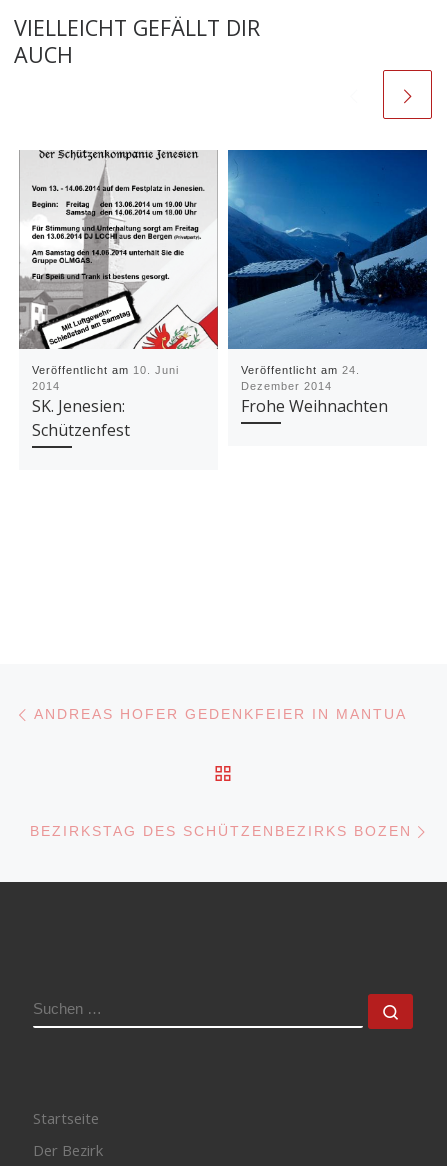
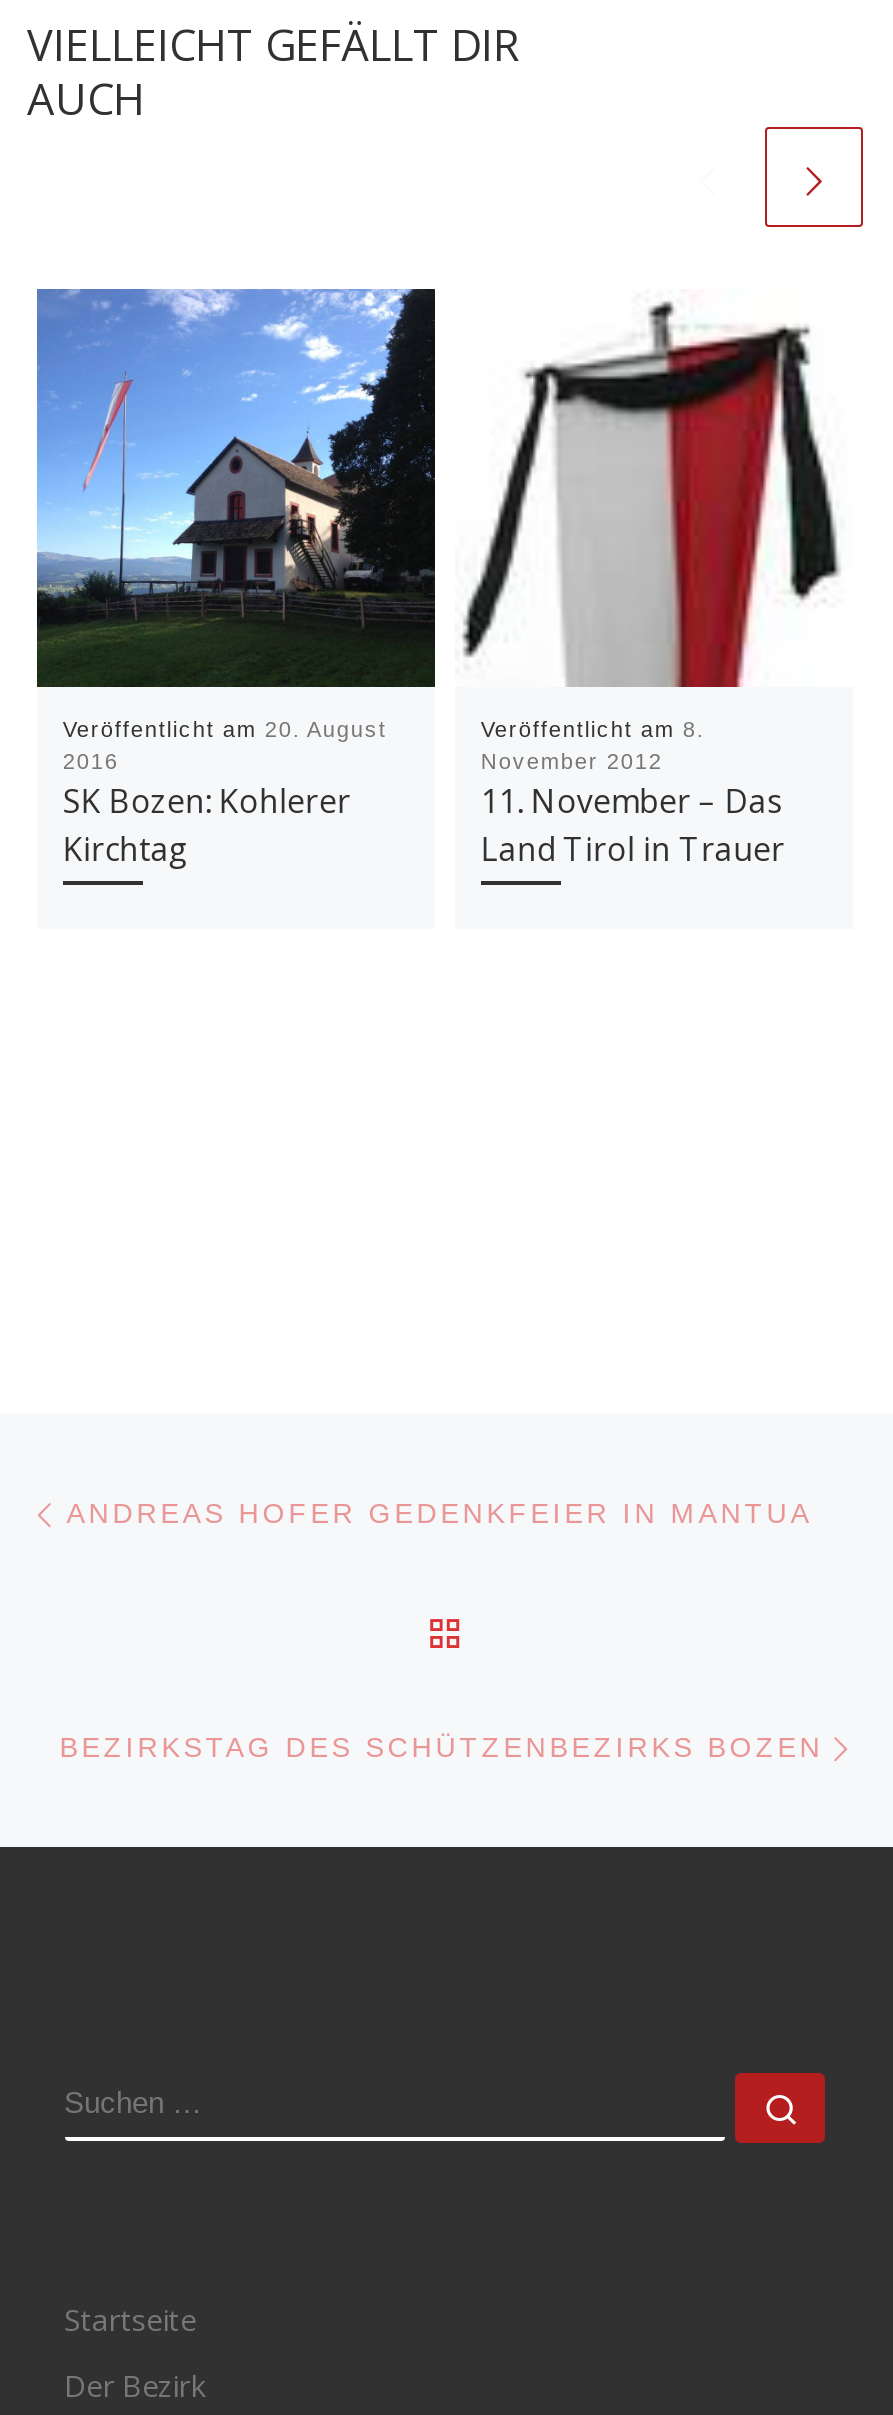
[19,149,219,441] [image] | Veröffentlicht am 10. Juni | 2014 | SK. Jenesien: | Schützenfest -> [37,287,437,871] [image] | Veröffentlicht am 20. August | 2016 | SK Bozen: Kohlerer | Kirchtag
[227,149,428,417] [image] | Veröffentlicht am 24. | Dezember 2014 | Frohe Weihnachten -> [455,289,853,871] [image] | Veröffentlicht am 8. | November 2012 | 11. November – Das | Land Tirol in Trauer

